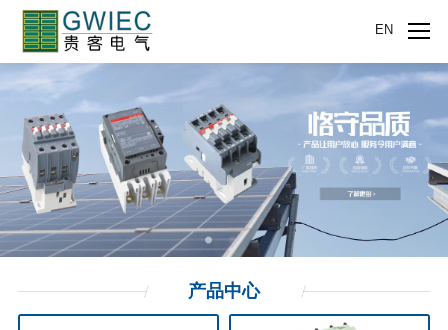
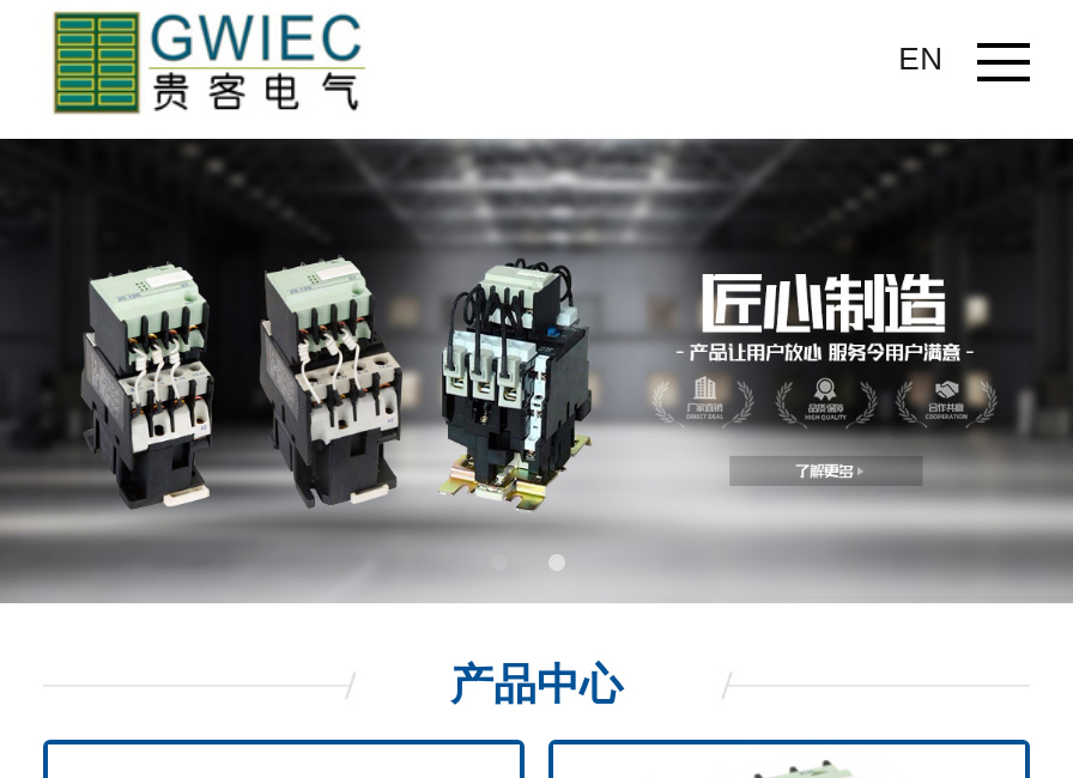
[3,62,445,258] [image] -> [7,136,1066,603] [image]

